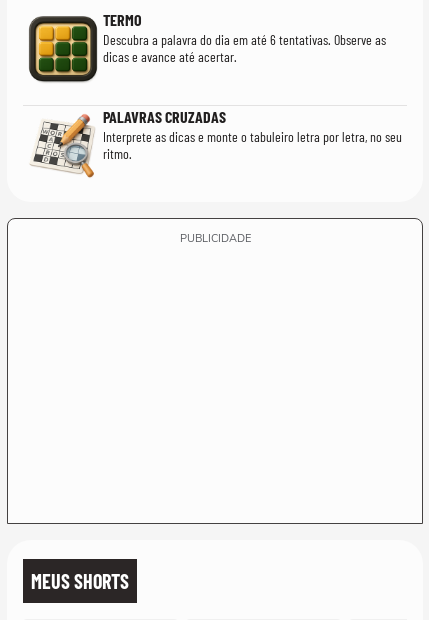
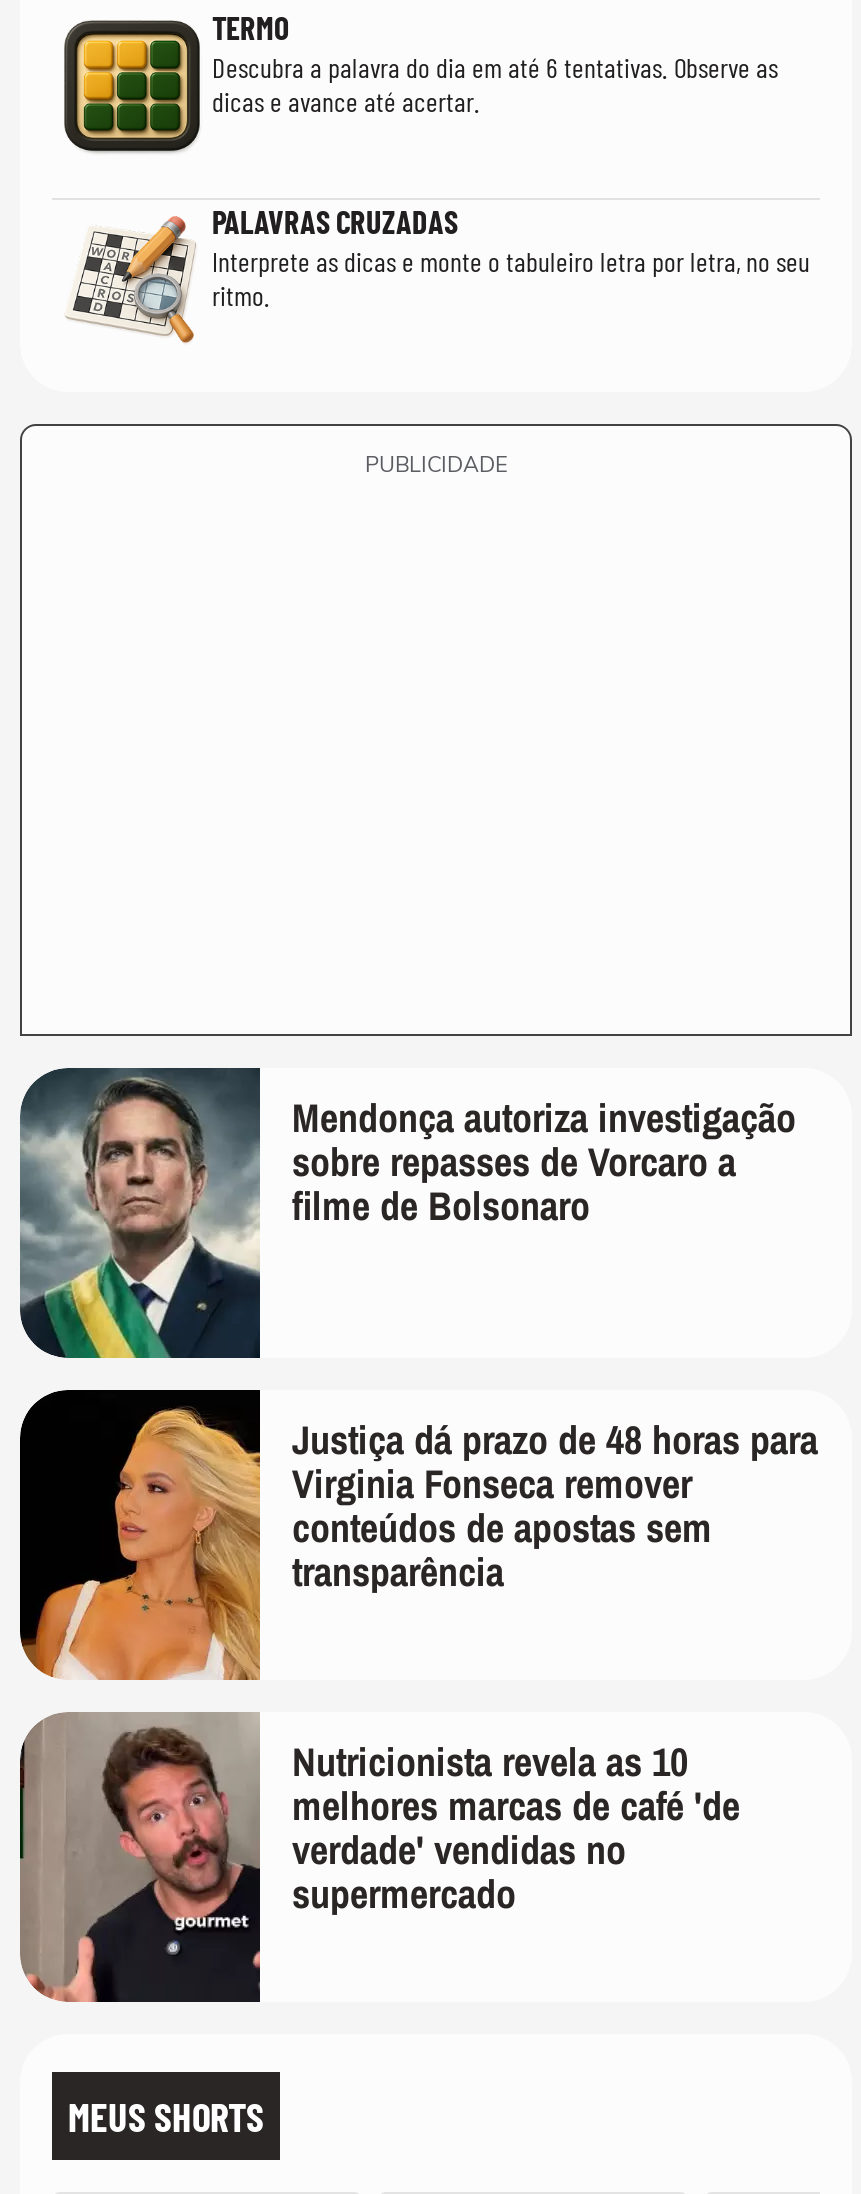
none -> [18,1066,796,1360] [image] | Mendonça autoriza investigação | sobre repasses de Vorcaro a | filme de Bolsonaro
none -> [20,1390,818,1682] [image] | Justiça dá prazo de 48 horas para | Virginia Fonseca remover | conteúdos de apostas sem | transparência
none -> [20,1710,740,2002] [image] | Nutricionista revela as 10 | melhores marcas de café 'de | verdade' vendidas no | supermercado

